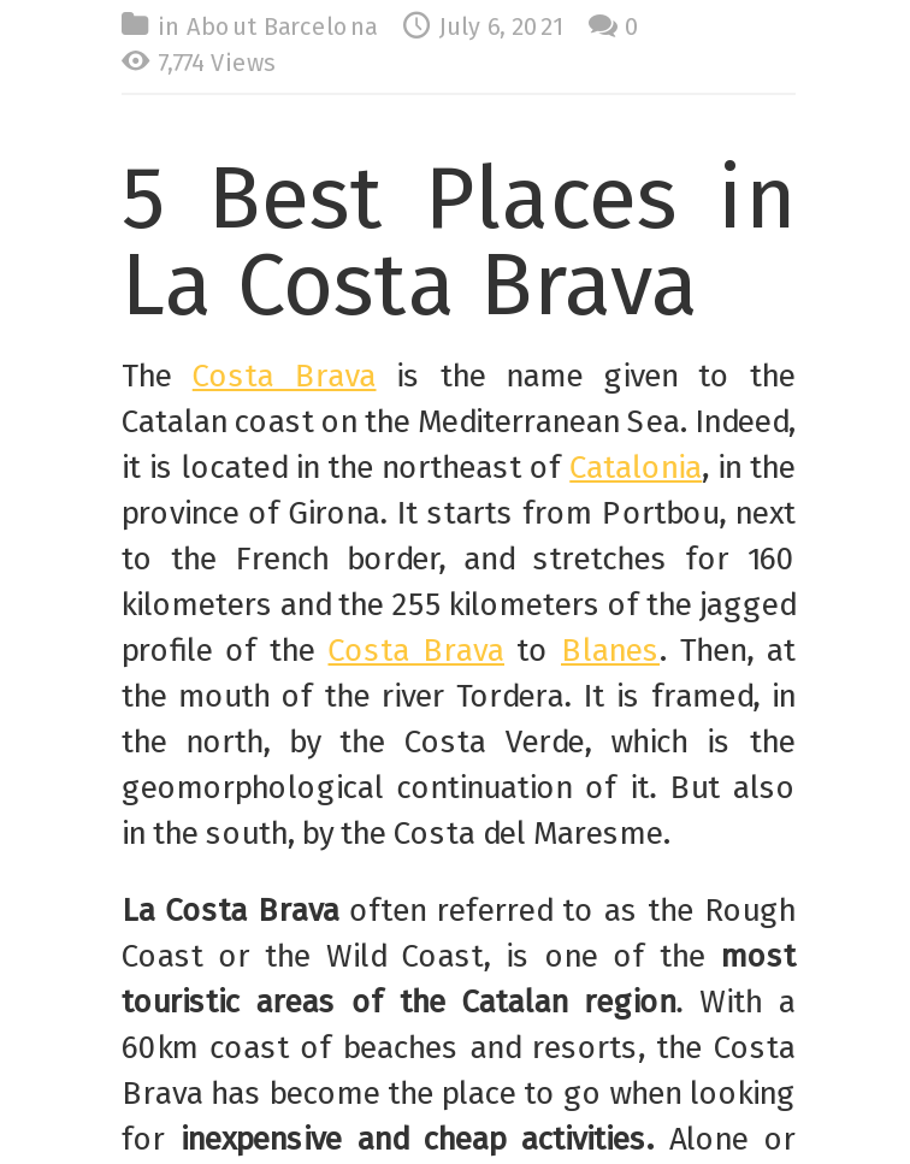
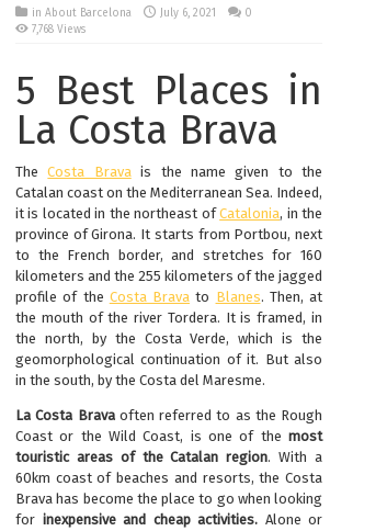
[158,50,273,78] 7,774 Views -> [32,23,86,36] 7,768 Views

